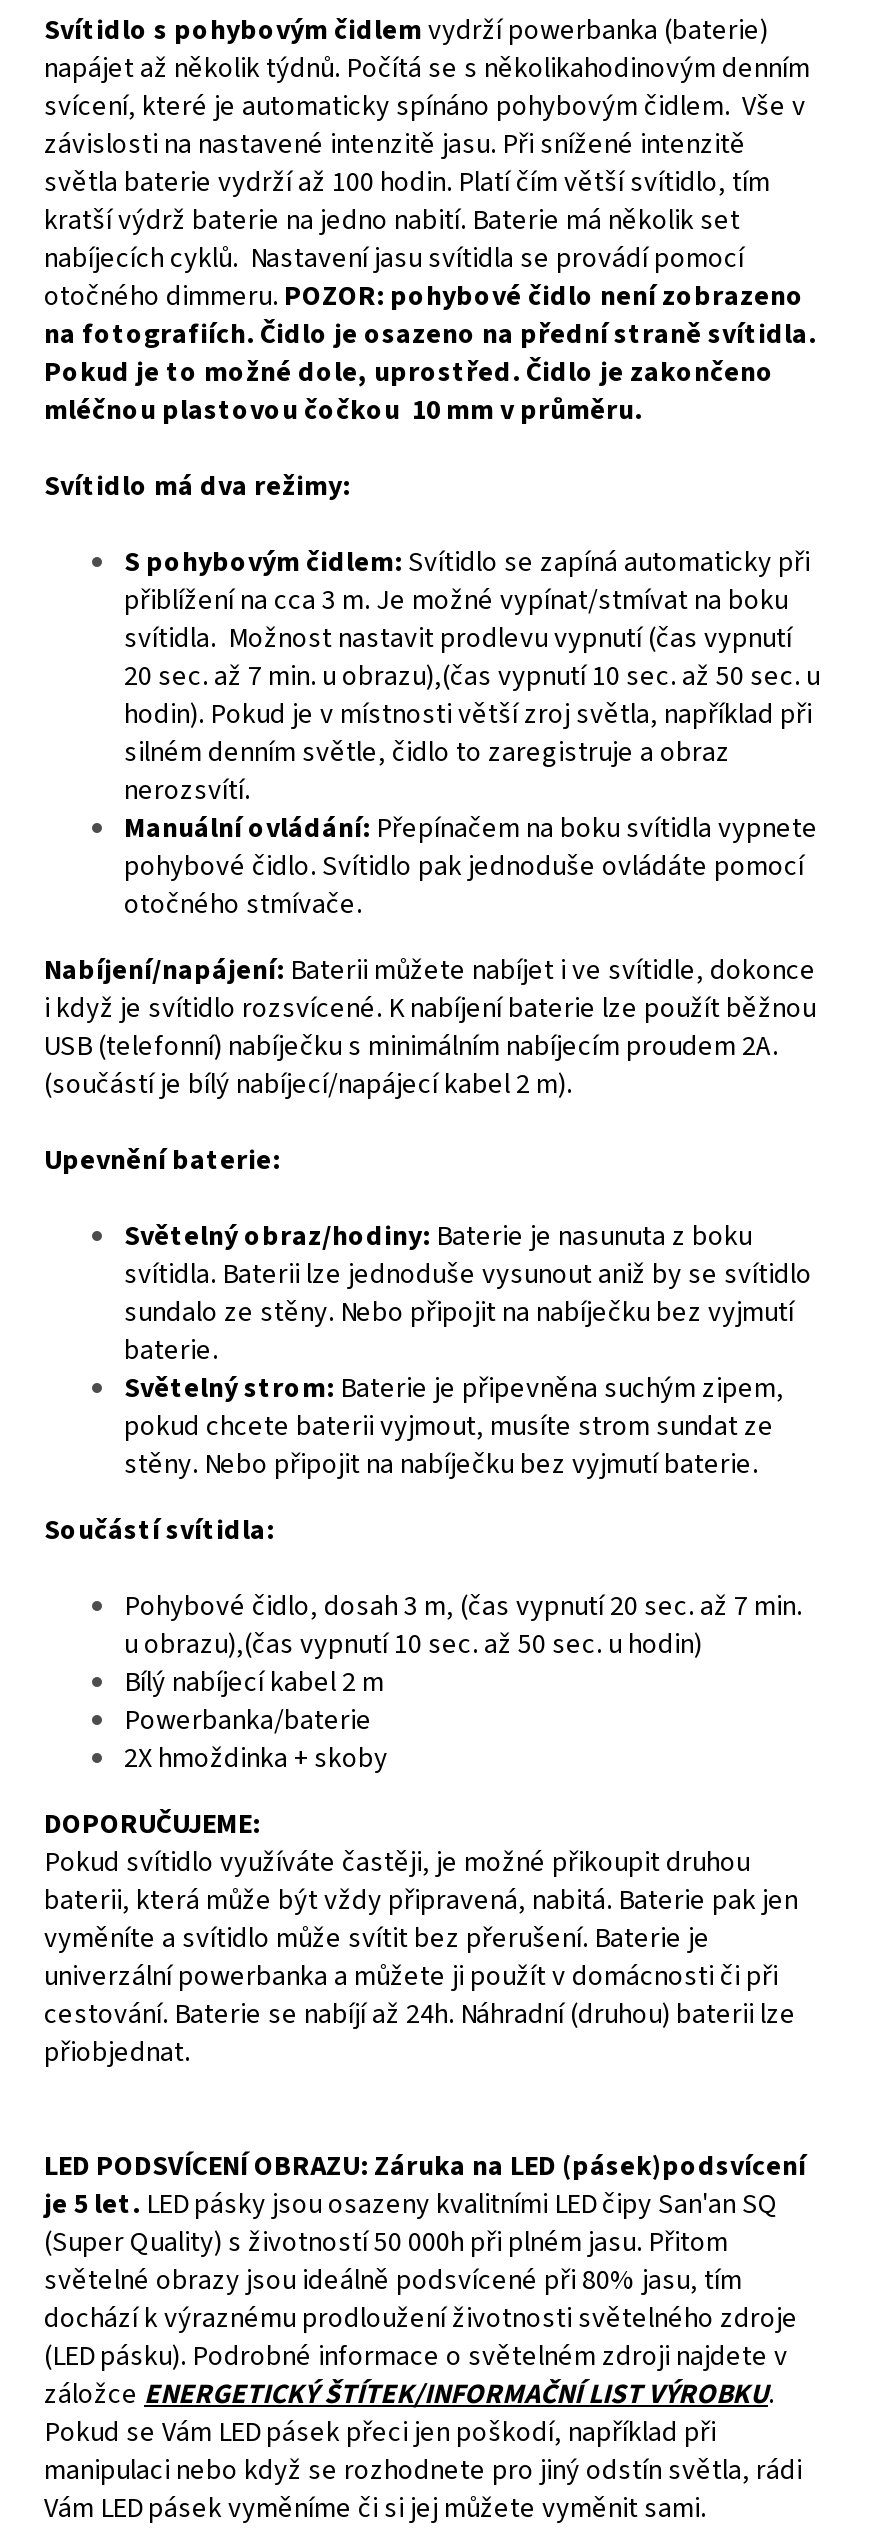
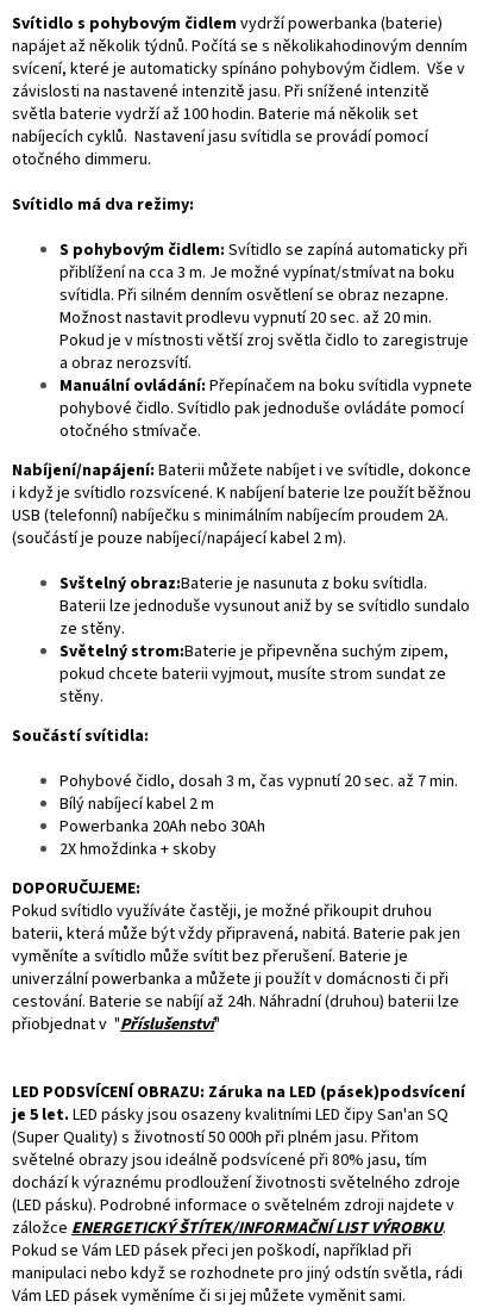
[44,163,770,241] světla baterie vydrží až 100 hodin. Platí čím větší svítidlo, tím | kratší výdrž baterie na jedno nabití. Baterie má několik set -> [12,103,418,126] světla baterie vydrží až 100 hodin. Baterie má několik set
[44,277,816,431] otočného dimmeru. POZOR: pohybové čidlo není zobrazeno | na fotografiích. Čidlo je osazeno na přední straně svítidla. | Pokud je to možné dole, uprostřed. Čidlo je zakončeno | mléčnou plastovou čočkou 10 mm v průměru. -> [12,148,155,172] otočného dimmeru.
[124,619,820,811] svítidla. Možnost nastavit prodlevu vypnutí (čas vypnutí | 20 sec. až 7 min. u obrazu),(čas vypnutí 10 sec. až 50 sec. u | hodin). Pokud je v místnosti větší zroj světla, například při | silném denním světle, čidlo to zaregistruje a obraz | nerozsvítí. -> [59,284,469,375] svítidla. Při silném denním osvětlení se obraz nezapne. | Možnost nastavit prodlevu vypnutí 20 sec. až 20 min. | Pokud je v místnosti větší zroj světla čidlo to zaregistruje | a obraz nerozsvítí.
[44,1065,812,1371] (součástí je bílý nabíjecí/napájecí kabel 2 m). | Upevnění baterie: | Světelný obraz/hodiny: Baterie je nasunuta z boku | svítidla. Baterii lze jednoduše vysunout aniž by se svítidlo | sundalo ze stěny. Nebo připojit na nabíječku bez vyjmutí | baterie. -> [12,527,470,641] (součástí je pouze nabíjecí/napájecí kabel 2 m). | Svštelný obraz:Baterie je nasunuta z boku svítidla. | Baterii lze jednoduše vysunout aniž by se svítidlo sundalo | ze stěny.
[124,1445,758,1485] stěny. Nebo připojit na nabíječku bez vyjmutí baterie. -> [59,685,103,709] stěny.
[124,1587,802,1665] Pohybové čidlo, dosah 3 m, (čas vypnutí 20 sec. až 7 min. | u obrazu),(čas vypnutí 10 sec. až 50 sec. u hodin) -> [59,770,458,794] Pohybové čidlo, dosah 3 m, čas vypnutí 20 sec. až 7 min.
[124,1701,372,1741] Powerbanka/baterie -> [59,815,265,839] Powerbanka 20Ah nebo 30Ah
[44,2033,190,2073] přiobjednat. -> [12,1013,220,1037] přiobjednat v " Příslušenství"

